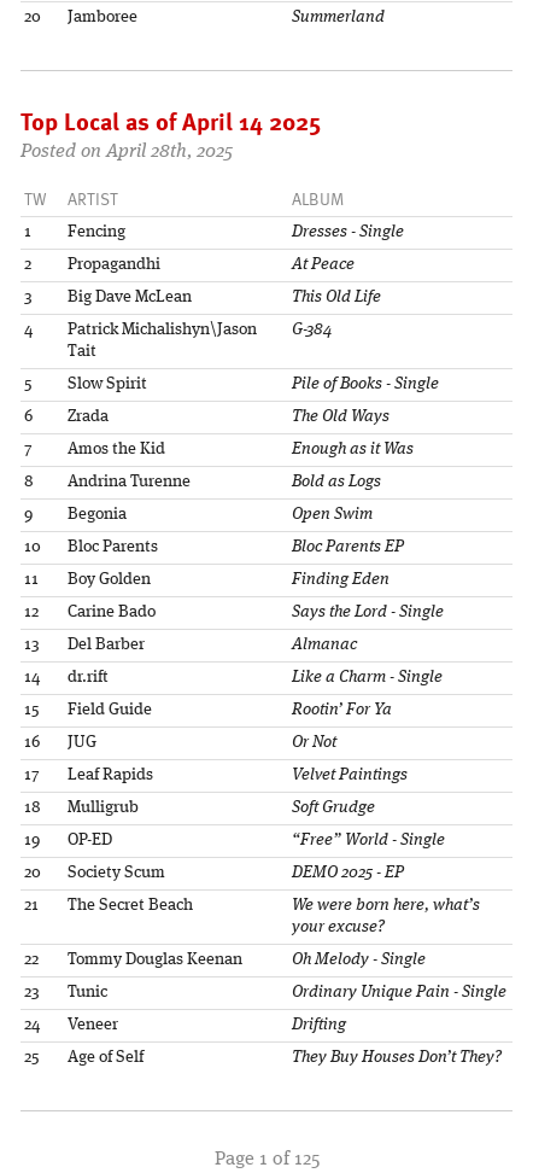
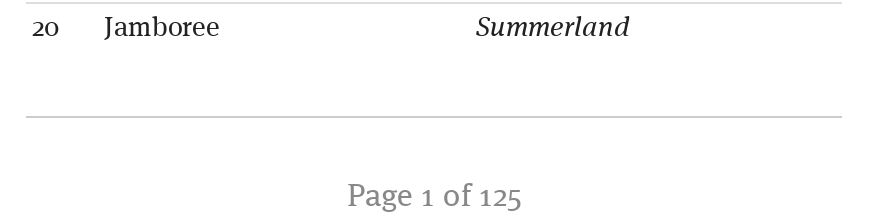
[20,103,404,360] Top Local as of April 14 2025 | Posted on April 28th, 2025 | TW | ARTIST | ALBUM | 1 | Fencing | Dresses - Single | 2 | Propagandhi | At Peace | 3 | Big Dave McLean | This Old Life | 4 | Patrick Michalishyn\Jason | Tait -> none
[24,321,506,1066] G-384 | 5 | Slow Spirit | Pile of Books - Single | 6 | Zrada | The Old Ways | 7 | Amos the Kid | Enough as it Was | 8 | Andrina Turenne | Bold as Logs | 9 | Begonia | Open Swim | 10 | Bloc Parents | Bloc Parents EP | 11 | Boy Golden | Finding Eden | 12 | Carine Bado | Says the Lord - Single | 13 | Del Barber | Almanac | 14 | dr.rift | Like a Charm - Single | 15 | Field Guide | Rootin’ For Ya | 16 | JUG | Or Not | 17 | Leaf Rapids | Velvet Paintings | 18 | Mulligrub | Soft Grudge | 19 | OP-ED | “Free” World - Single | 20 | Society Scum | DEMO 2025 - EP | 21 | The Secret Beach | We were born here, what’s | your excuse? | 22 | Tommy Douglas Keenan | Oh Melody - Single | 23 | Tunic | Ordinary Unique Pain - Single | 24 | Veneer | Drifting | 25 | Age of Self | They Buy Houses Don’t They? -> none

